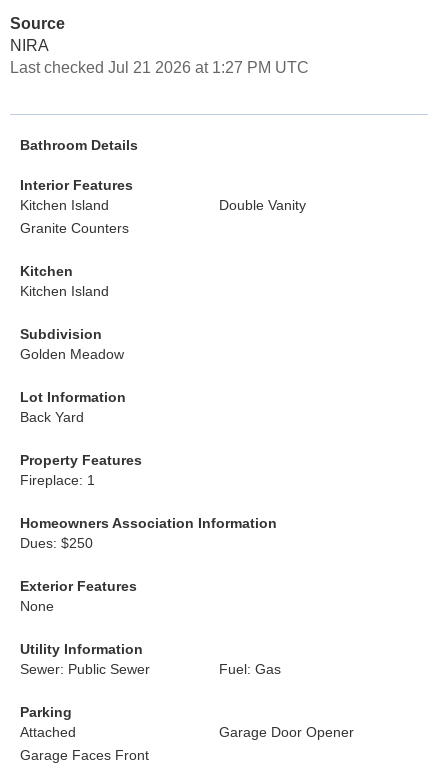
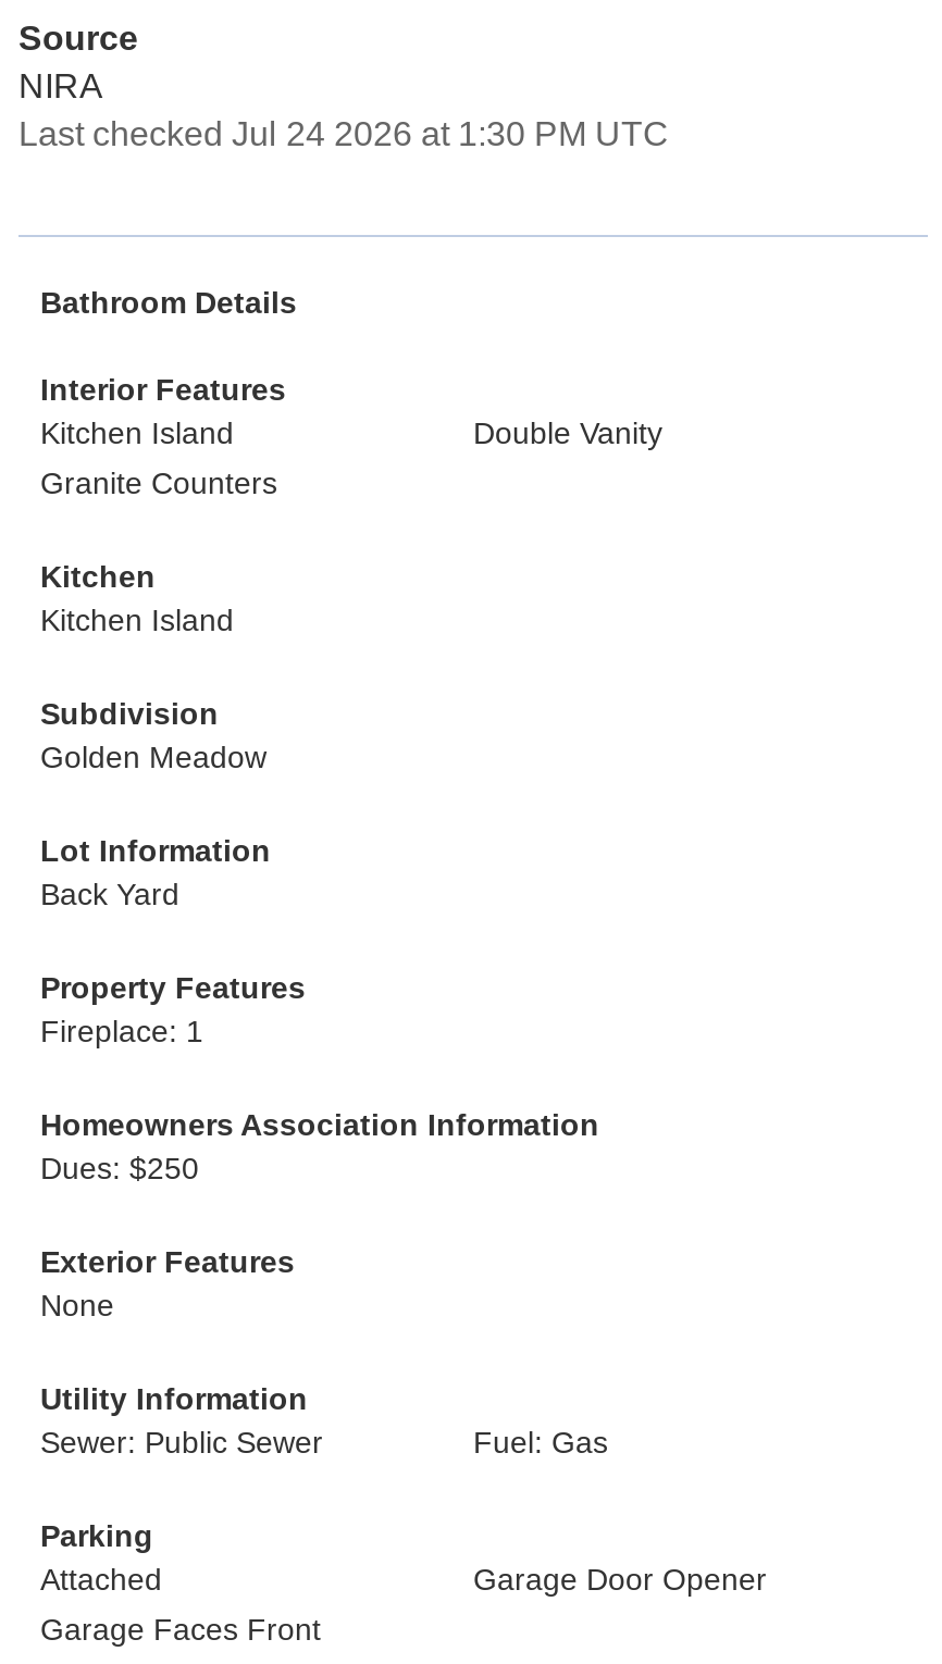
[10,59,309,76] Last checked Jul 21 2026 at 1:27 PM UTC -> [18,115,669,152] Last checked Jul 24 2026 at 1:30 PM UTC

